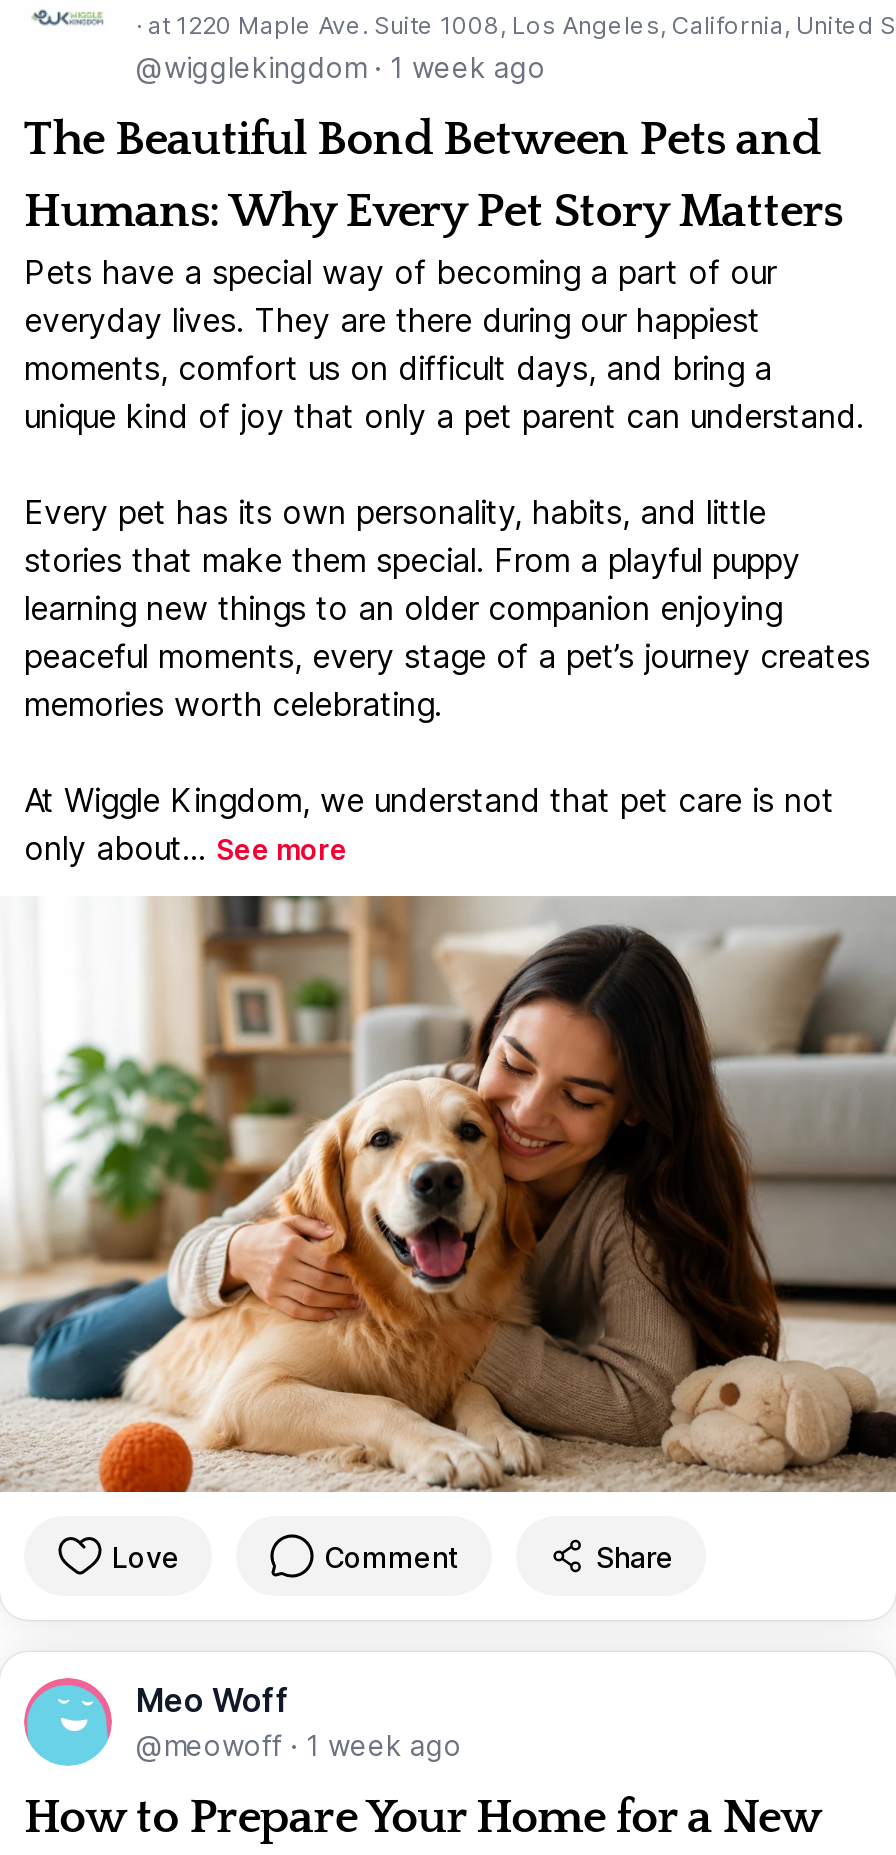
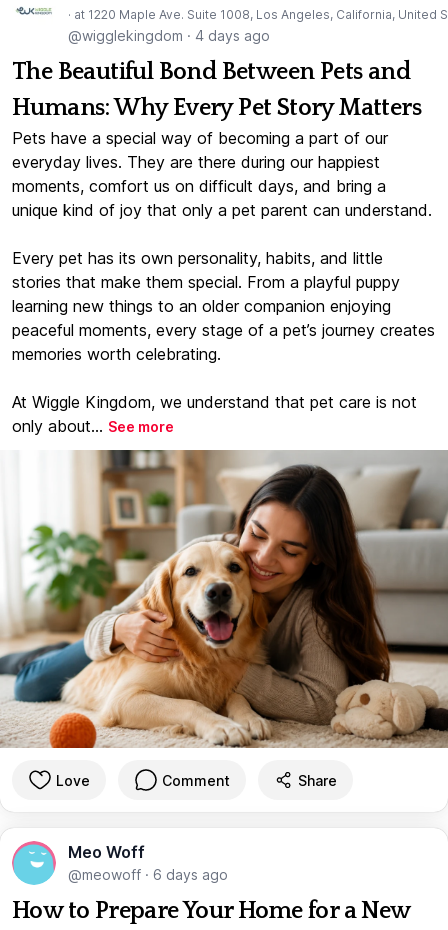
[136,49,546,83] @wigglekingdom · 1 week ago -> [68,27,270,44] @wigglekingdom · 4 days ago
[136,1728,462,1762] @meowoff · 1 week ago -> [68,866,228,883] @meowoff · 6 days ago

